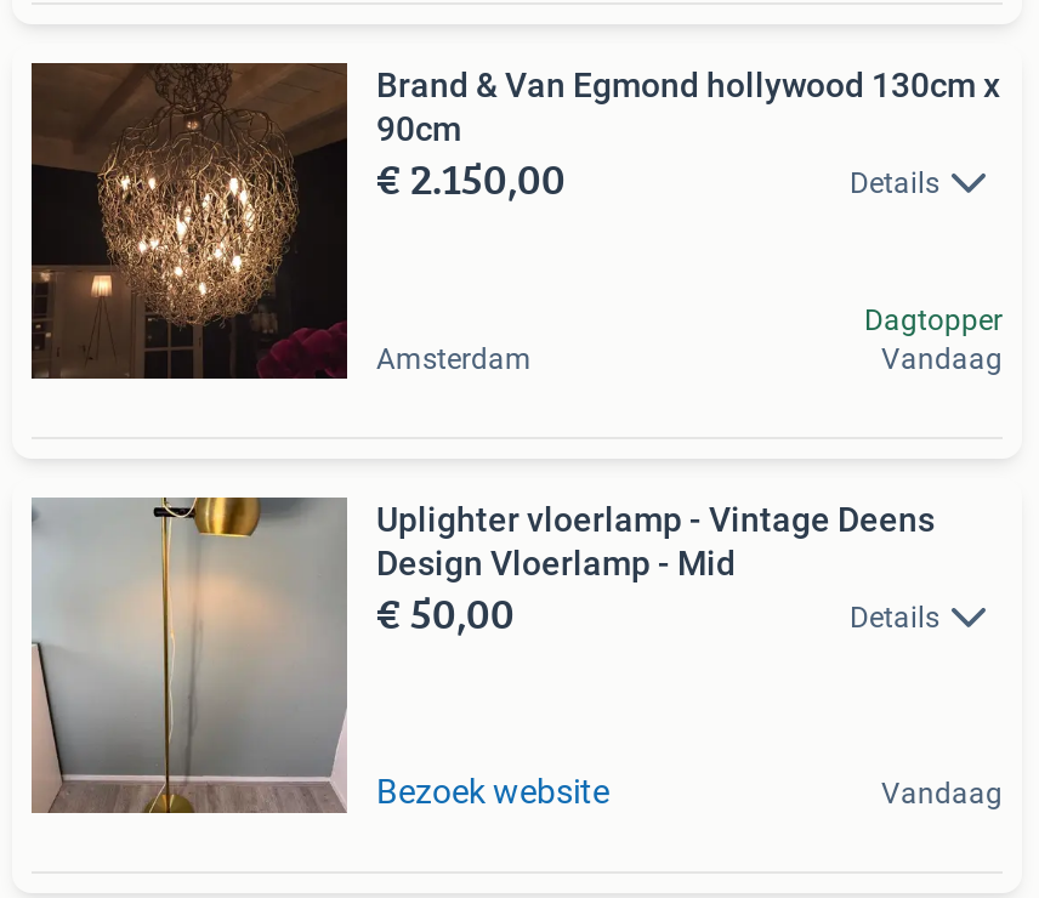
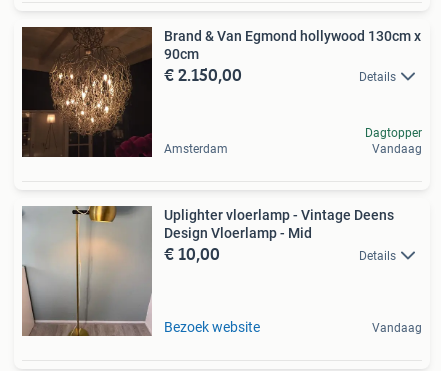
[376,579,515,645] € 50,00 -> [164,240,220,267] € 10,00

